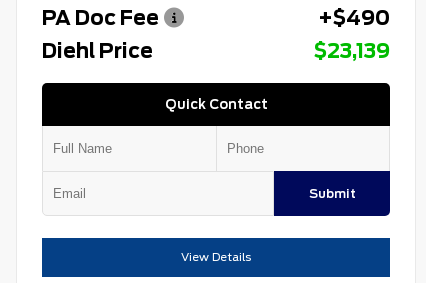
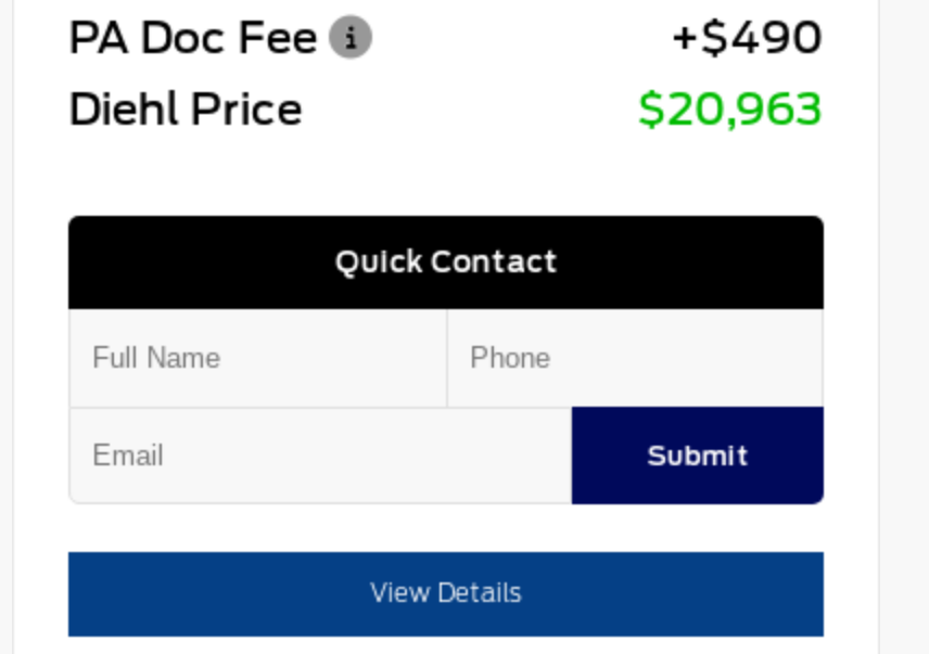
[314,38,390,62] $23,139 -> [637,82,824,134] $20,963

